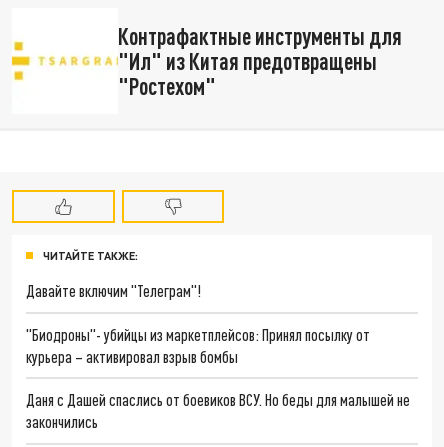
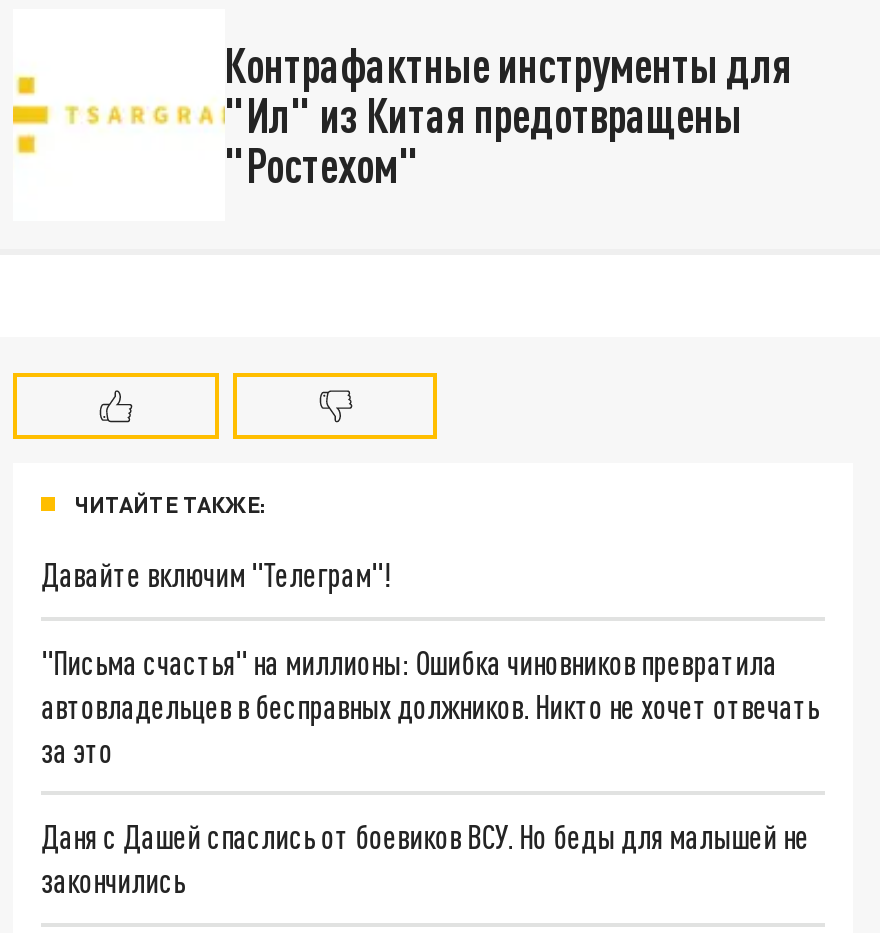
[26,324,370,365] "Биодроны"- убийцы из маркетплейсов: Принял посылку от | курьера – активировал взрыв бомбы -> [41,642,819,768] "Письма счастья" на миллионы: Ошибка чиновников превратила | автовладельцев в бесправных должников. Никто не хочет отвечать | за это

